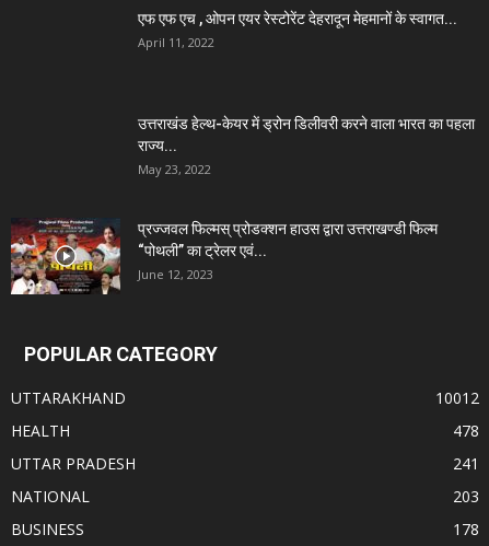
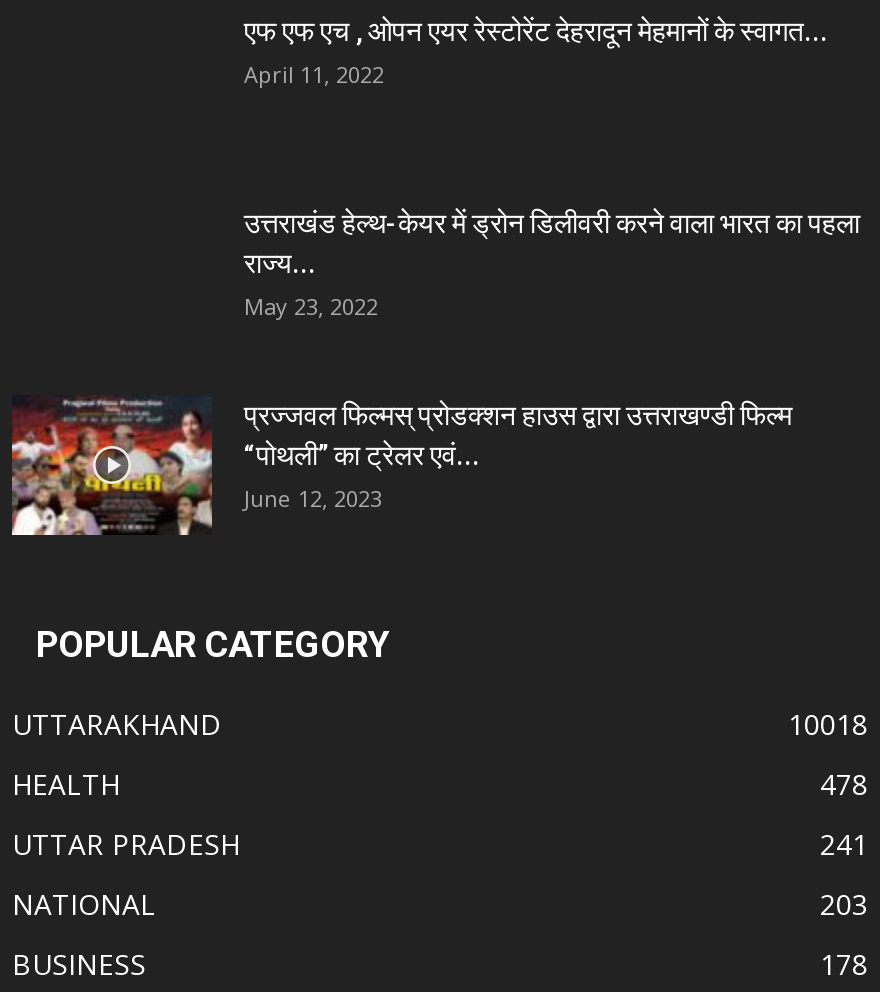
[435,387,479,408] 10012 -> [788,705,868,743] 10018

